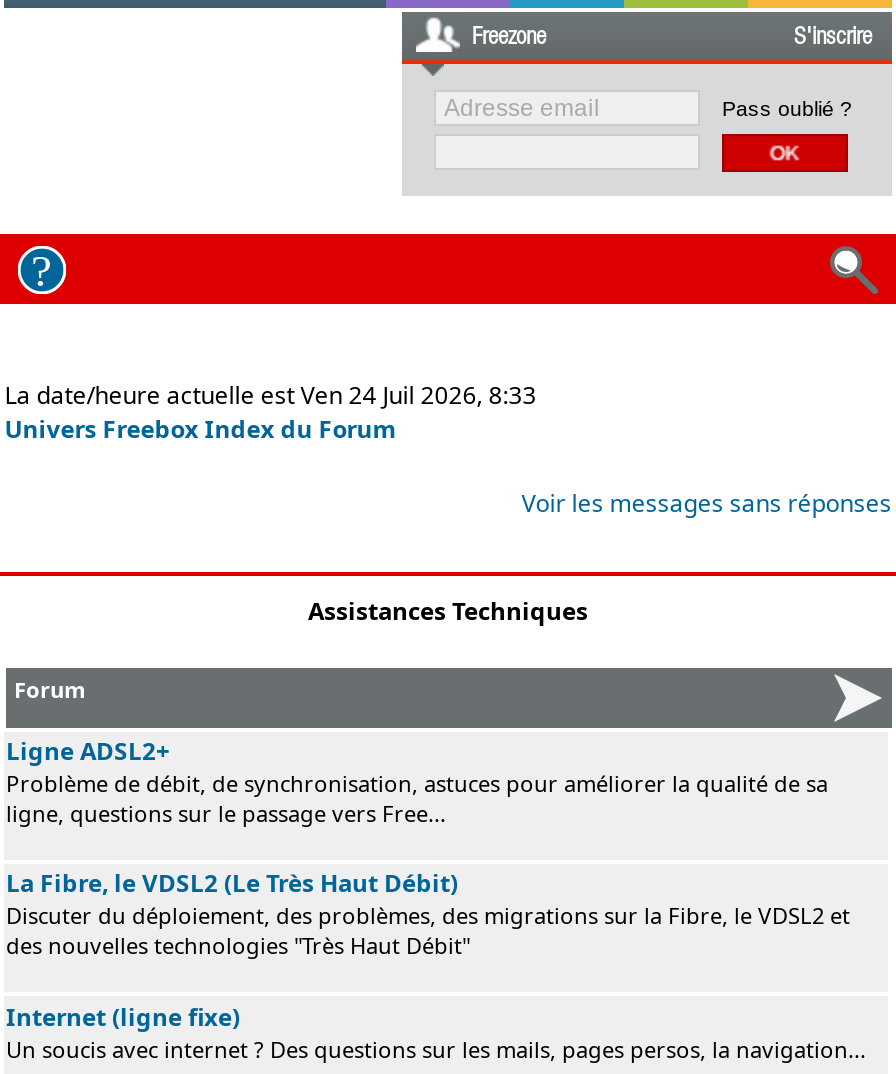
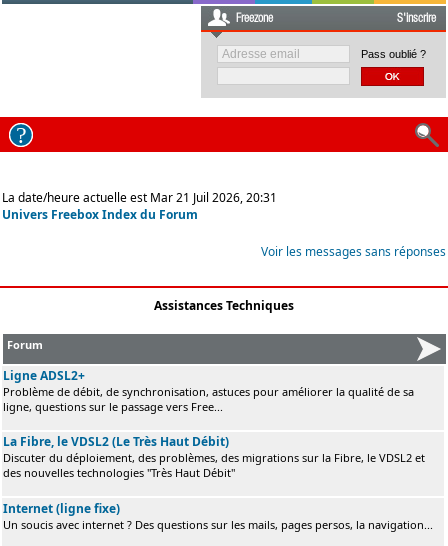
[4,378,536,412] La date/heure actuelle est Ven 24 Juil 2026, 8:33 -> [2,189,277,206] La date/heure actuelle est Mar 21 Juil 2026, 20:31

